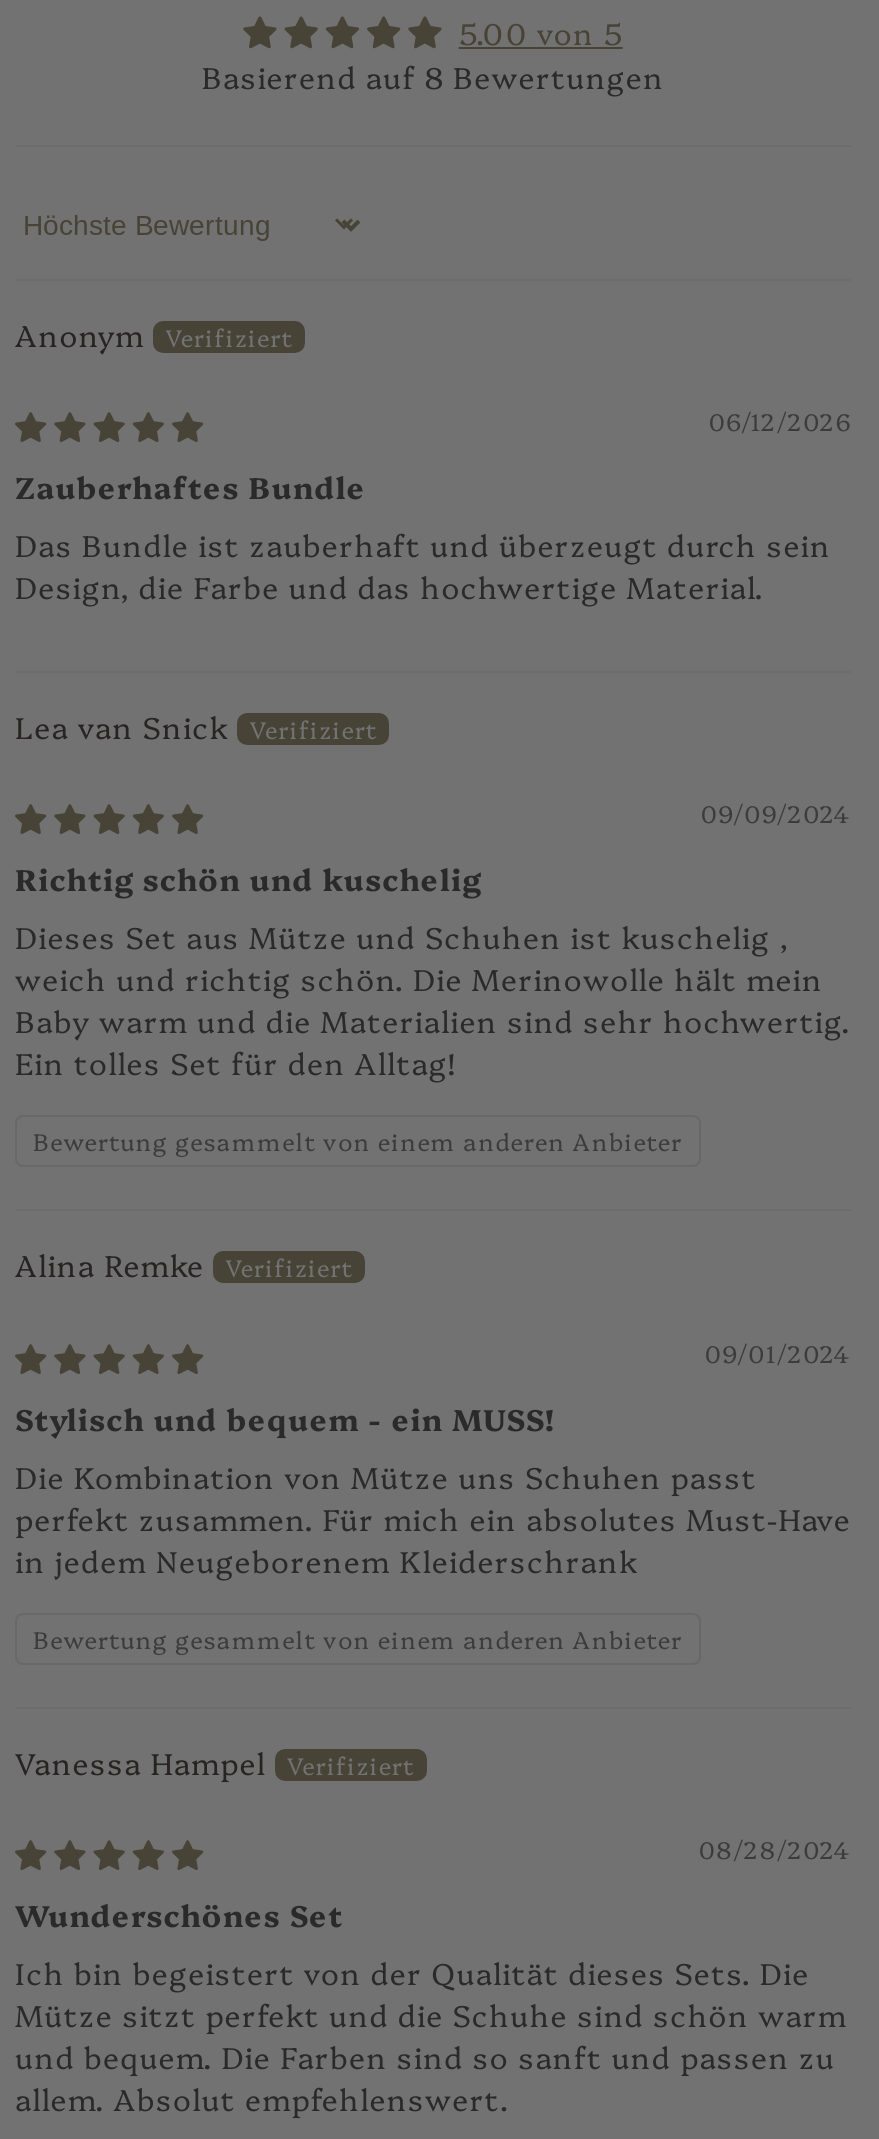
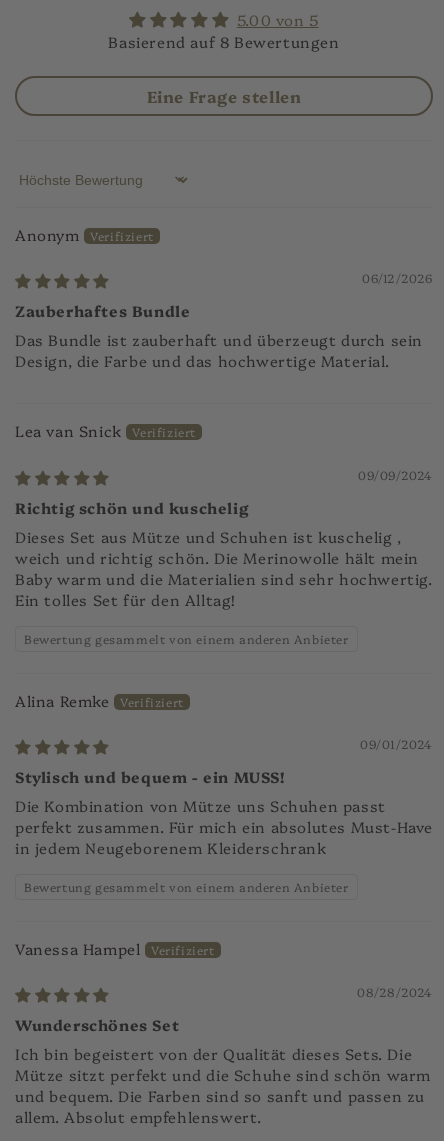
none -> [147,85,301,107] Eine Frage stellen

